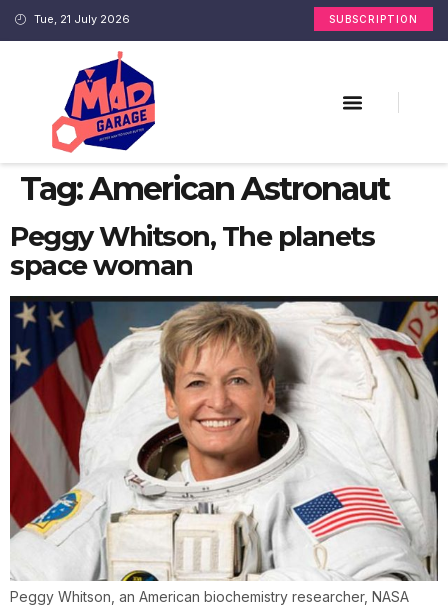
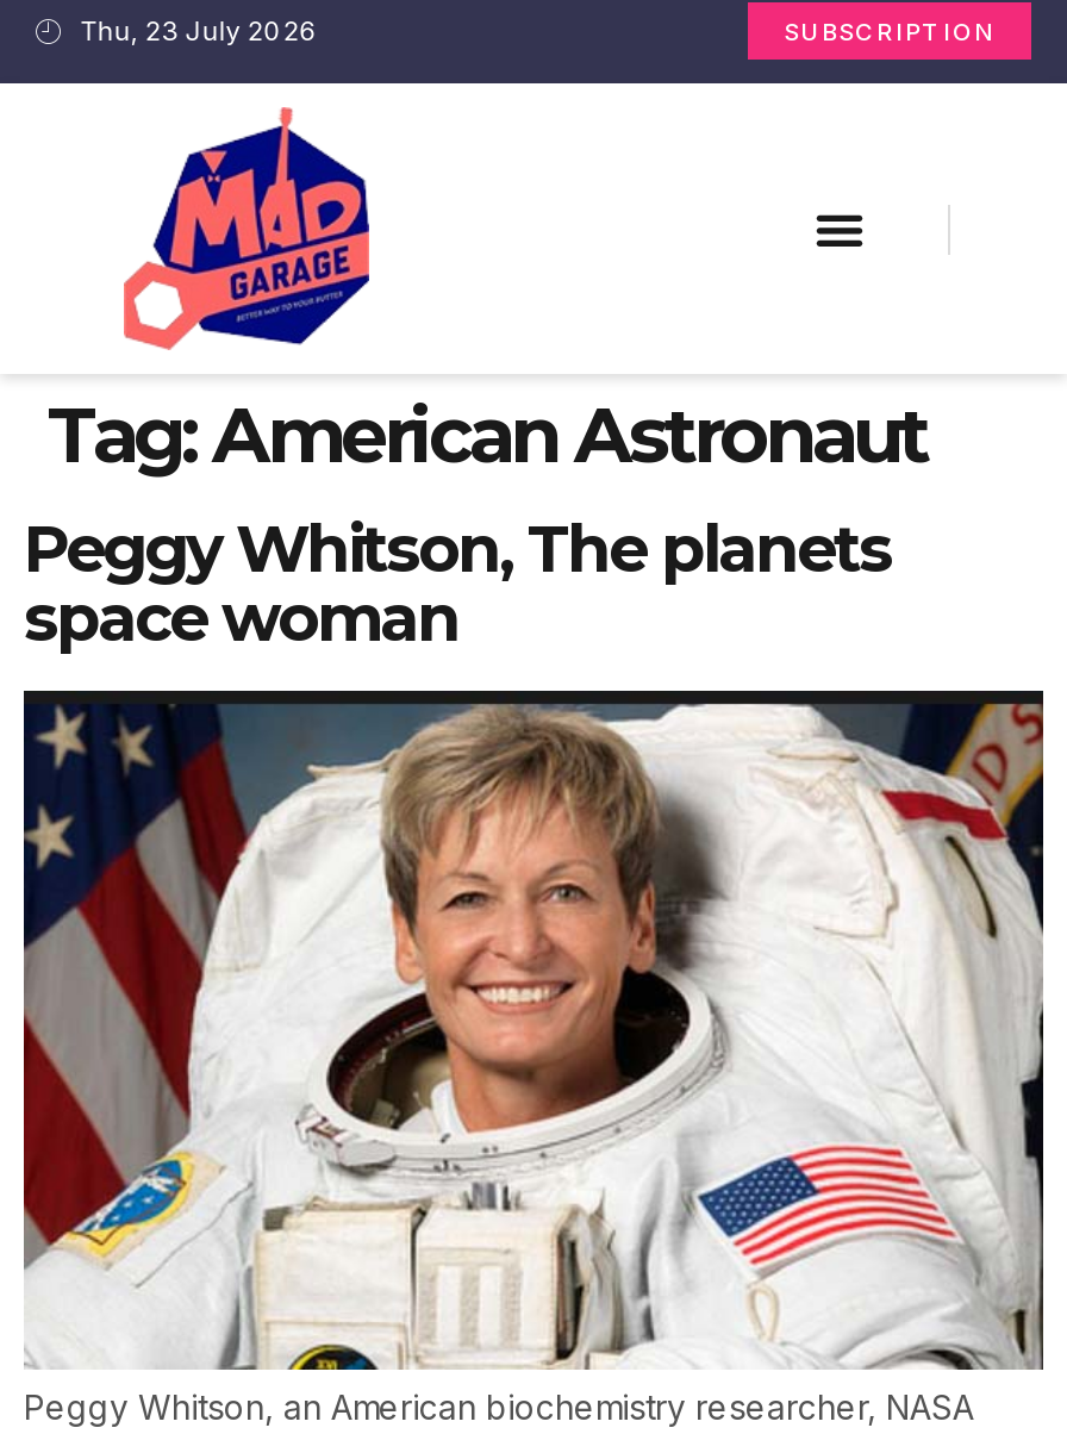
[34,11,130,25] Tue, 21 July 2026 -> [81,13,319,46] Thu, 23 July 2026

